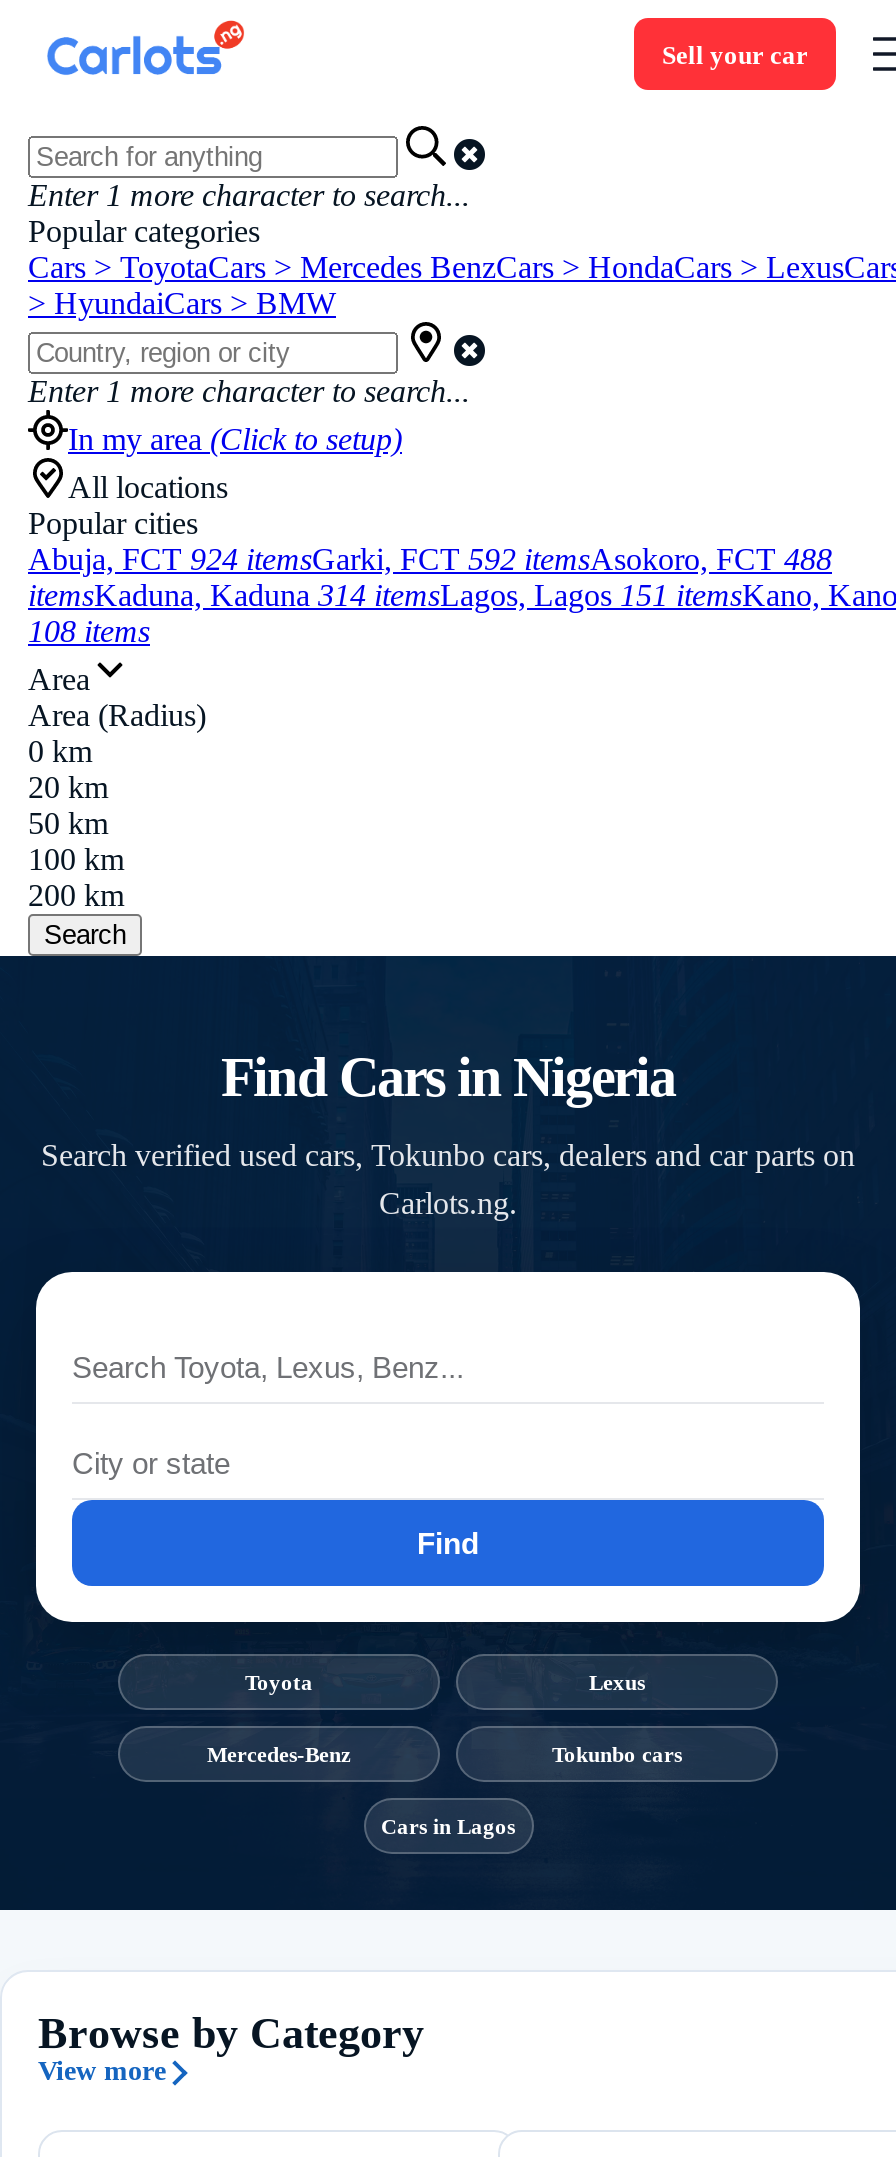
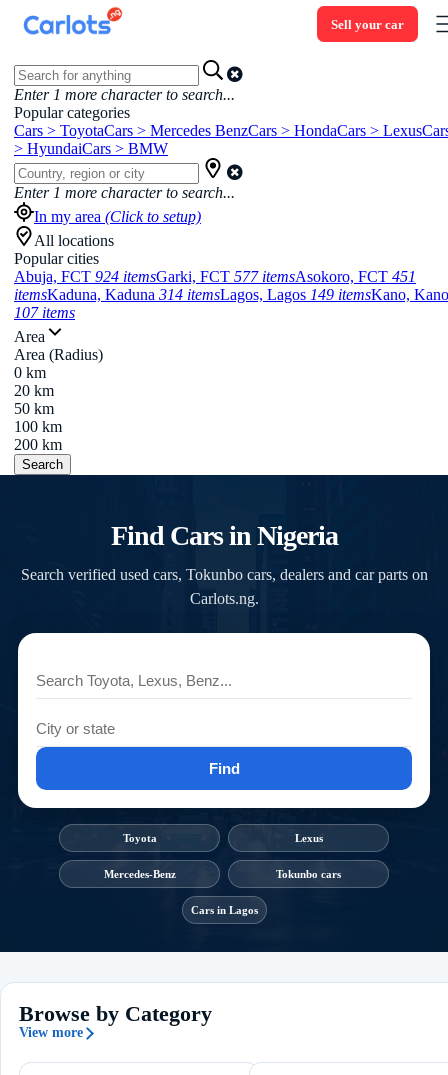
[28,542,832,576] Abuja, FCT 924 itemsGarki, FCT 592 itemsAsokoro, FCT 488 -> [14,268,416,285] Abuja, FCT 924 itemsGarki, FCT 577 itemsAsokoro, FCT 451
[28,578,896,612] itemsKaduna, Kaduna 314 itemsLagos, Lagos 151 itemsKano, Kano -> [14,286,448,303] itemsKaduna, Kaduna 314 itemsLagos, Lagos 149 itemsKano, Kano
[28,614,150,648] 108 items -> [14,304,75,321] 107 items

